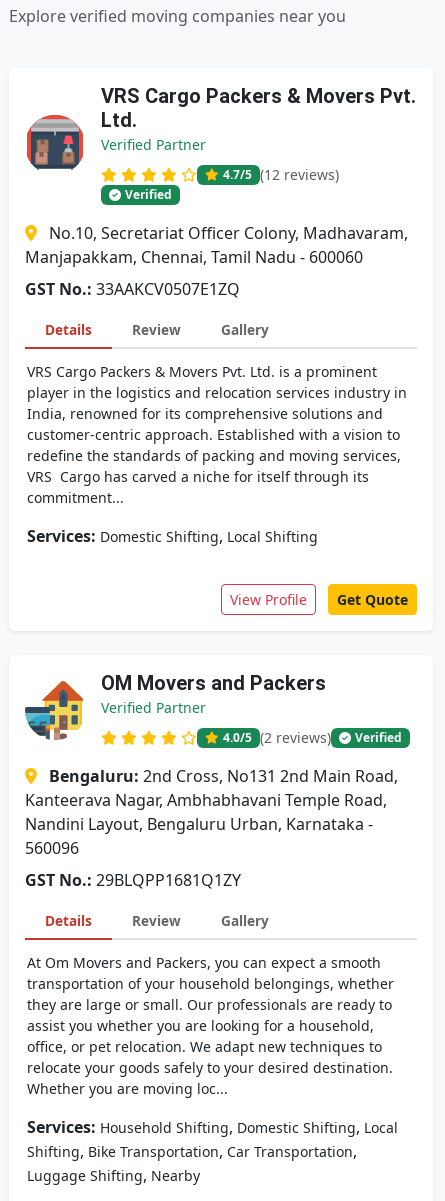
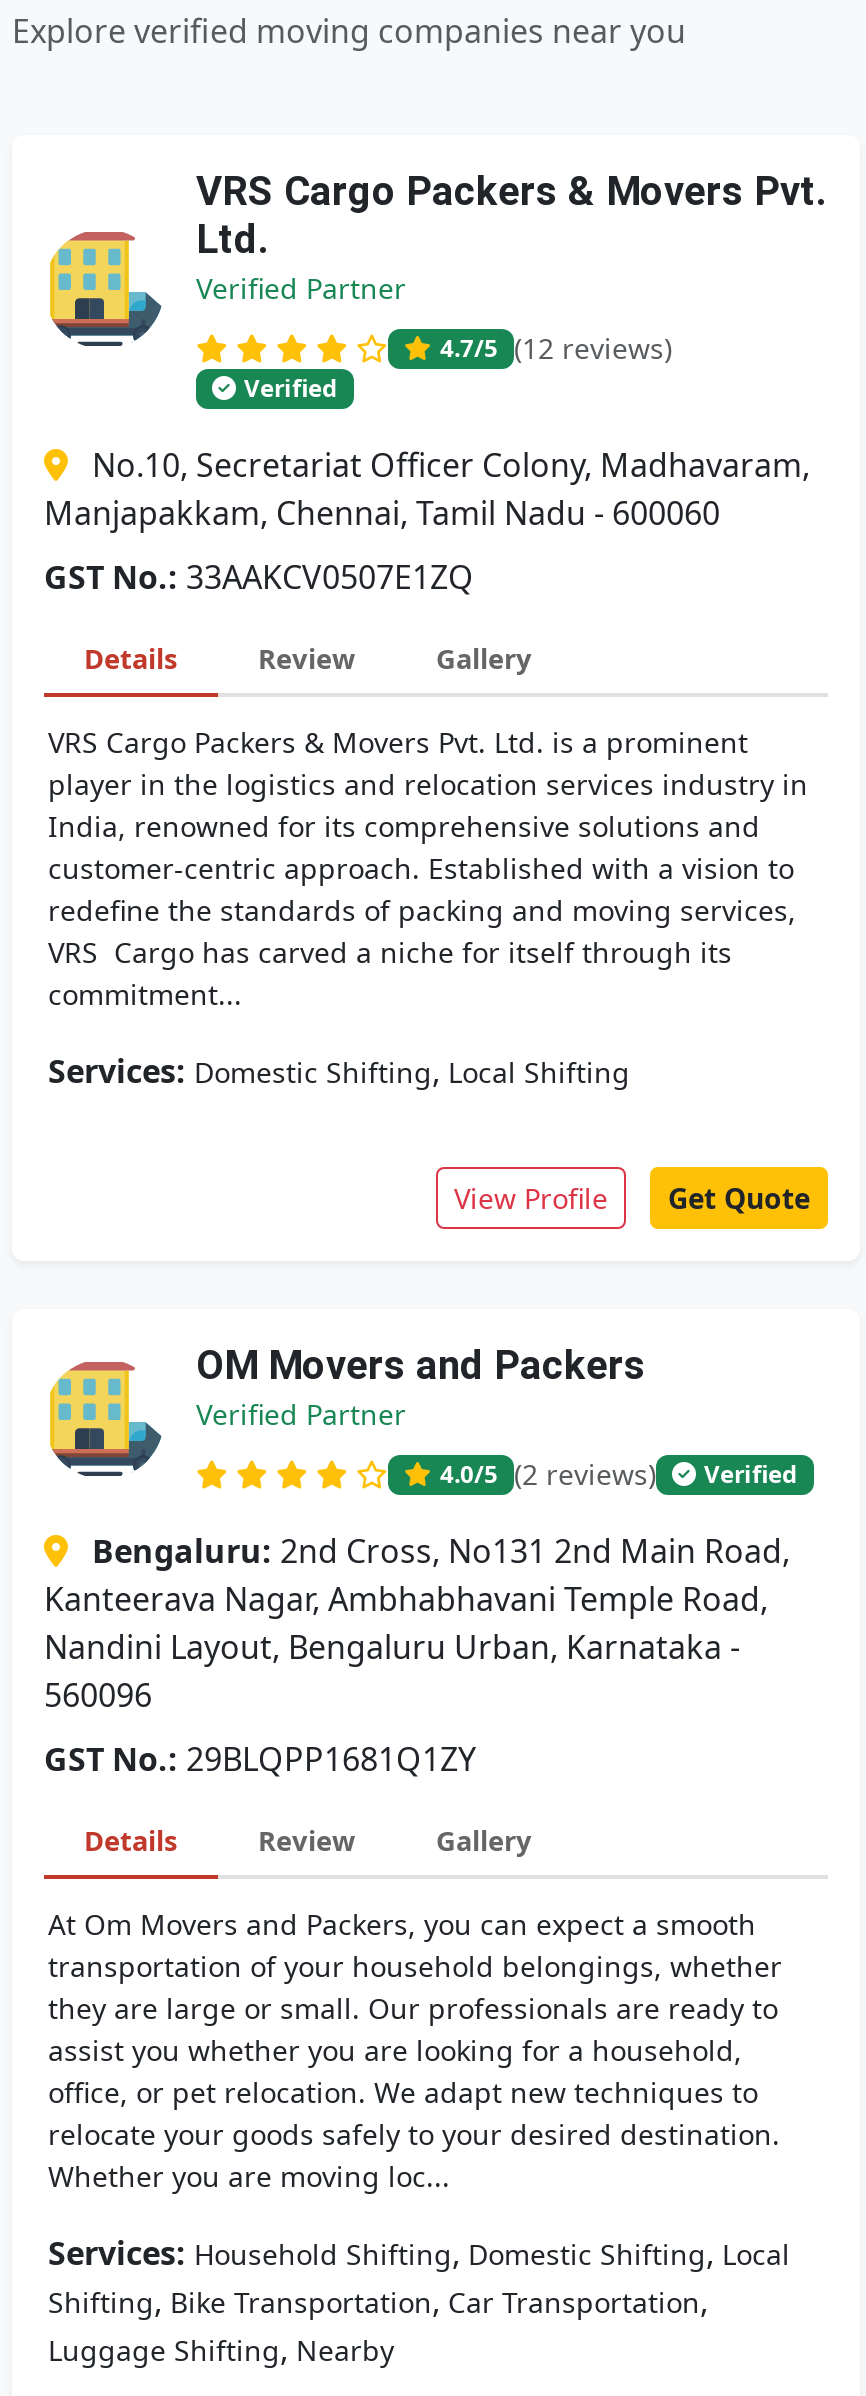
[26,114,84,174] [image] -> [48,229,164,349] [image]
[24,680,84,740] [image] -> [44,1359,164,1477] [image]

